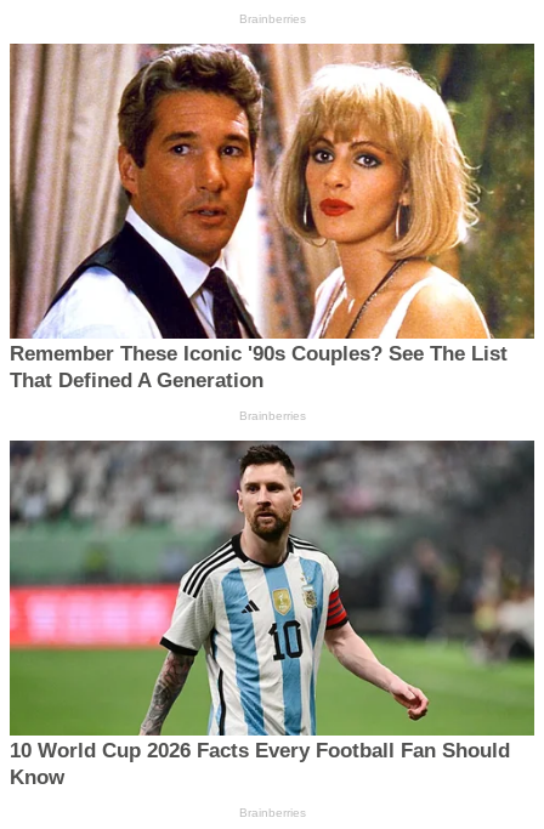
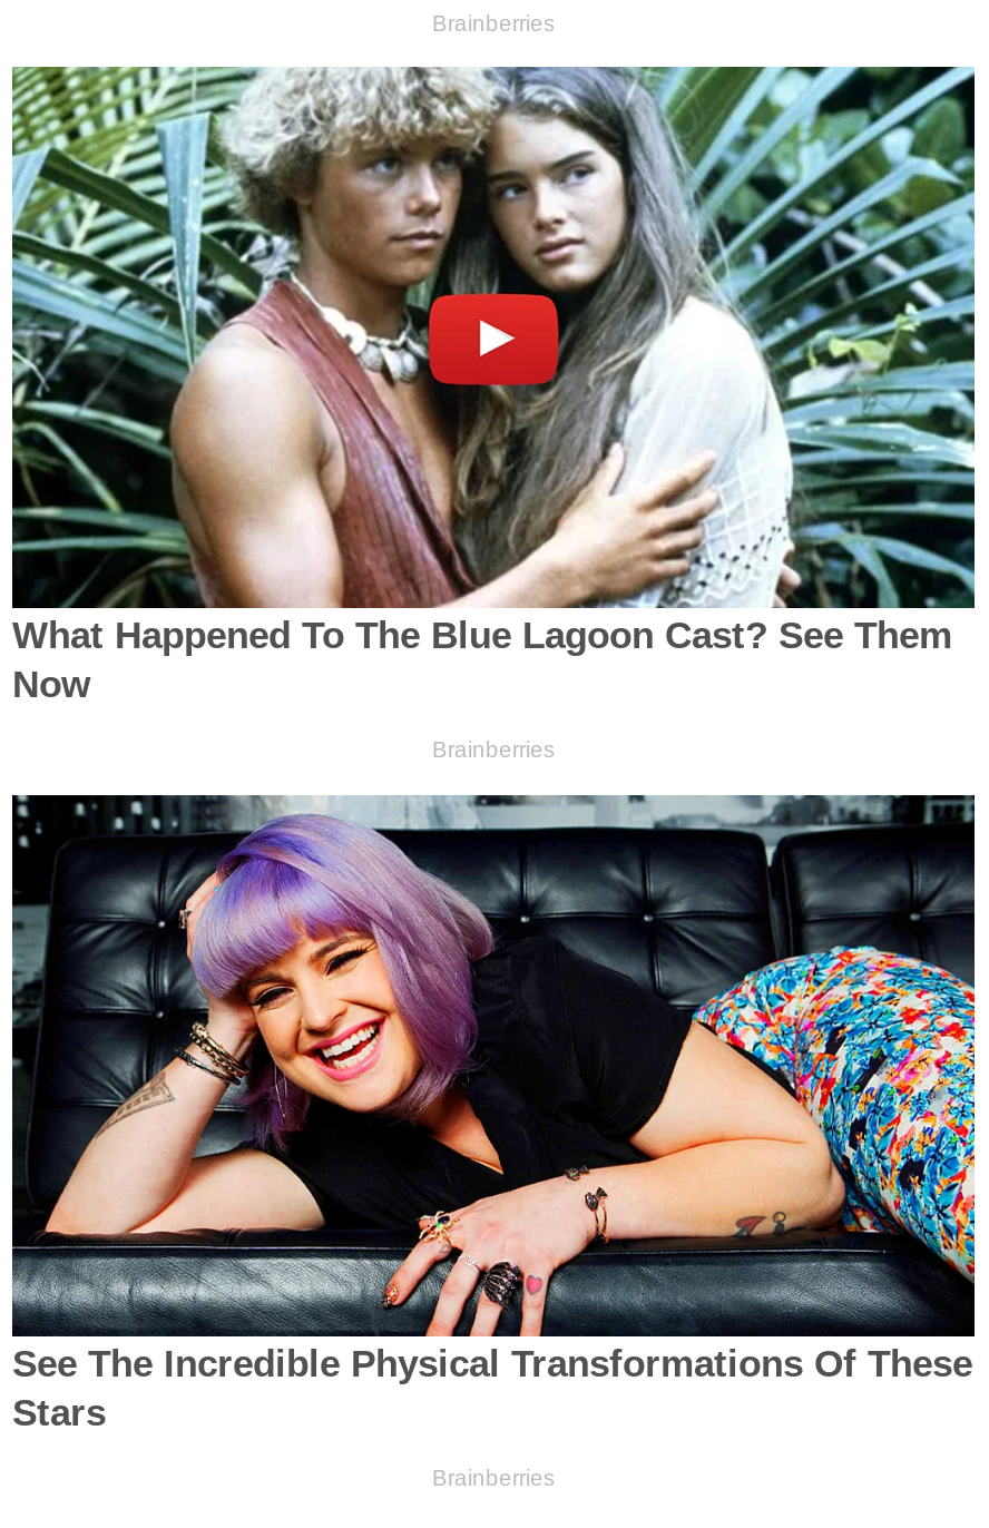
[8,42,535,392] [image] | Remember These Iconic '90s Couples? See The List | That Defined A Generation -> [10,66,977,707] [image] | What Happened To The Blue Lagoon Cast? See Them | Now
[8,439,535,789] [image] | 10 World Cup 2026 Facts Every Football Fan Should | Know -> [10,794,977,1434] [image] | See The Incredible Physical Transformations Of These | Stars

